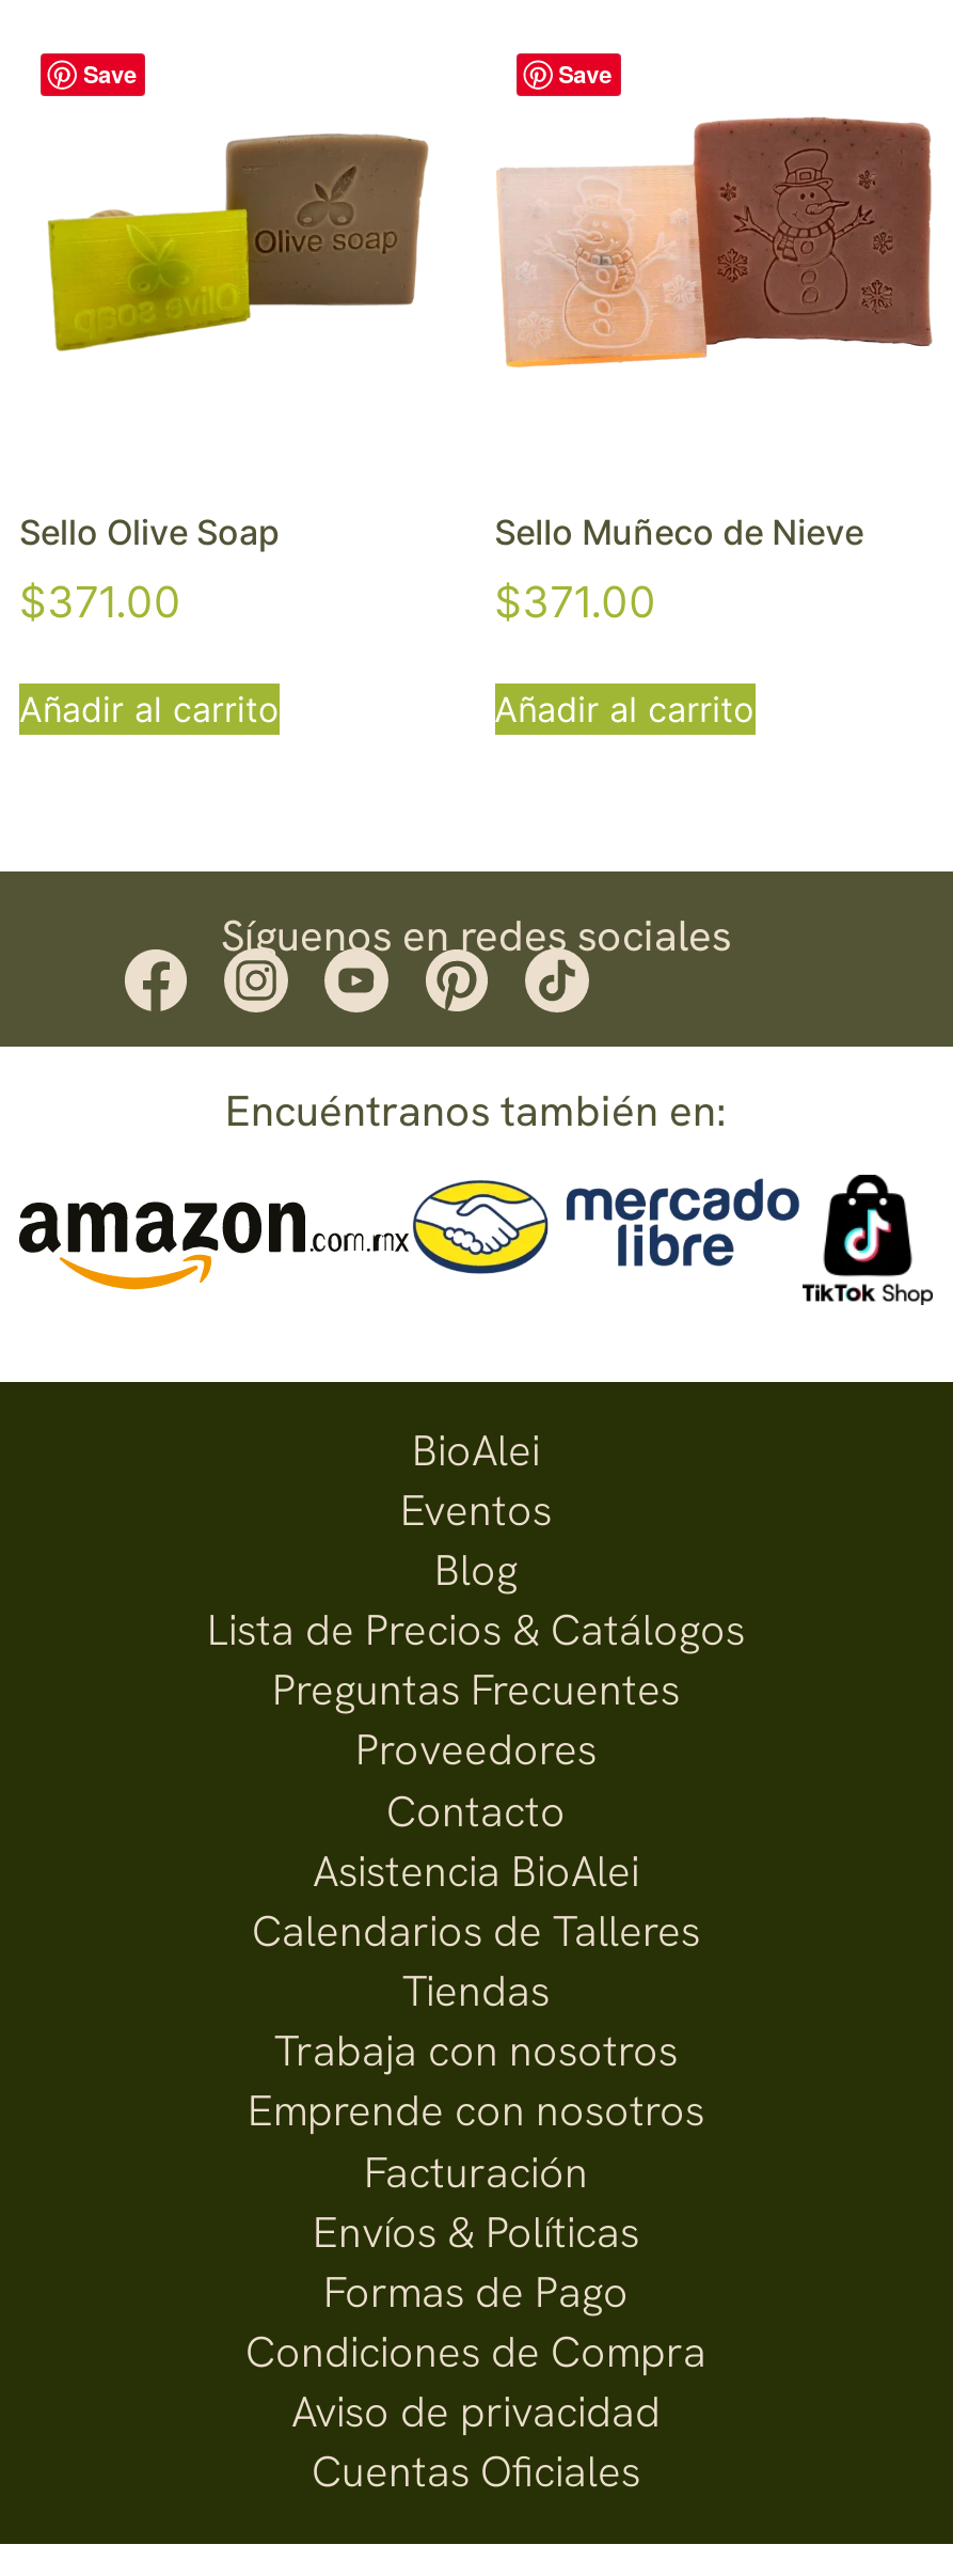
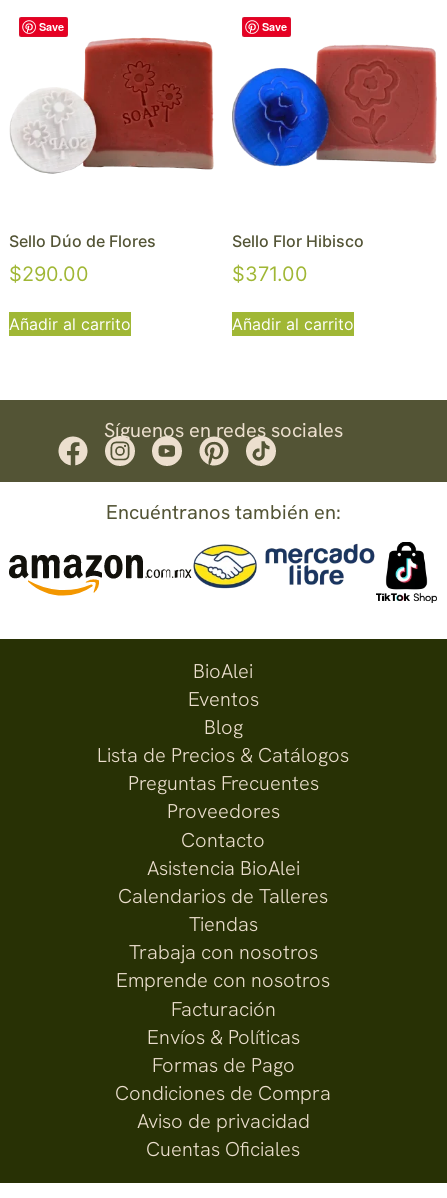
[34,98,455,387] [image] -> [10,37,214,174] [image]
[495,115,931,372] [image] -> [231,45,437,167] [image]
[19,511,280,554] Sello Olive Soap -> [9,231,156,251] Sello Dúo de Flores
[494,511,864,554] Sello Muñeco de Nieve -> [232,231,364,251] Sello Flor Hibisco
[19,577,181,628] $371.00 -> [9,262,89,286] $290.00

